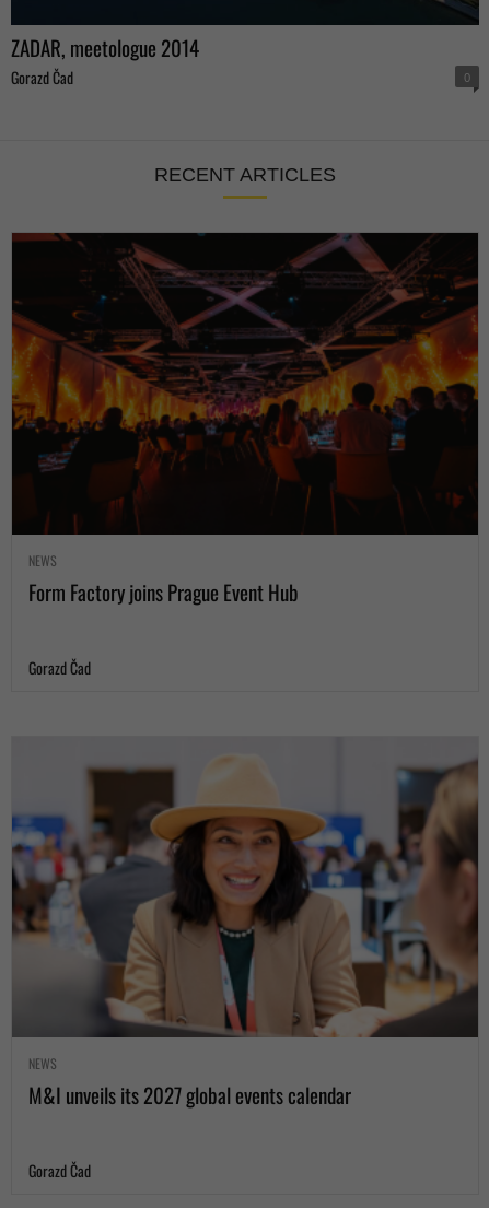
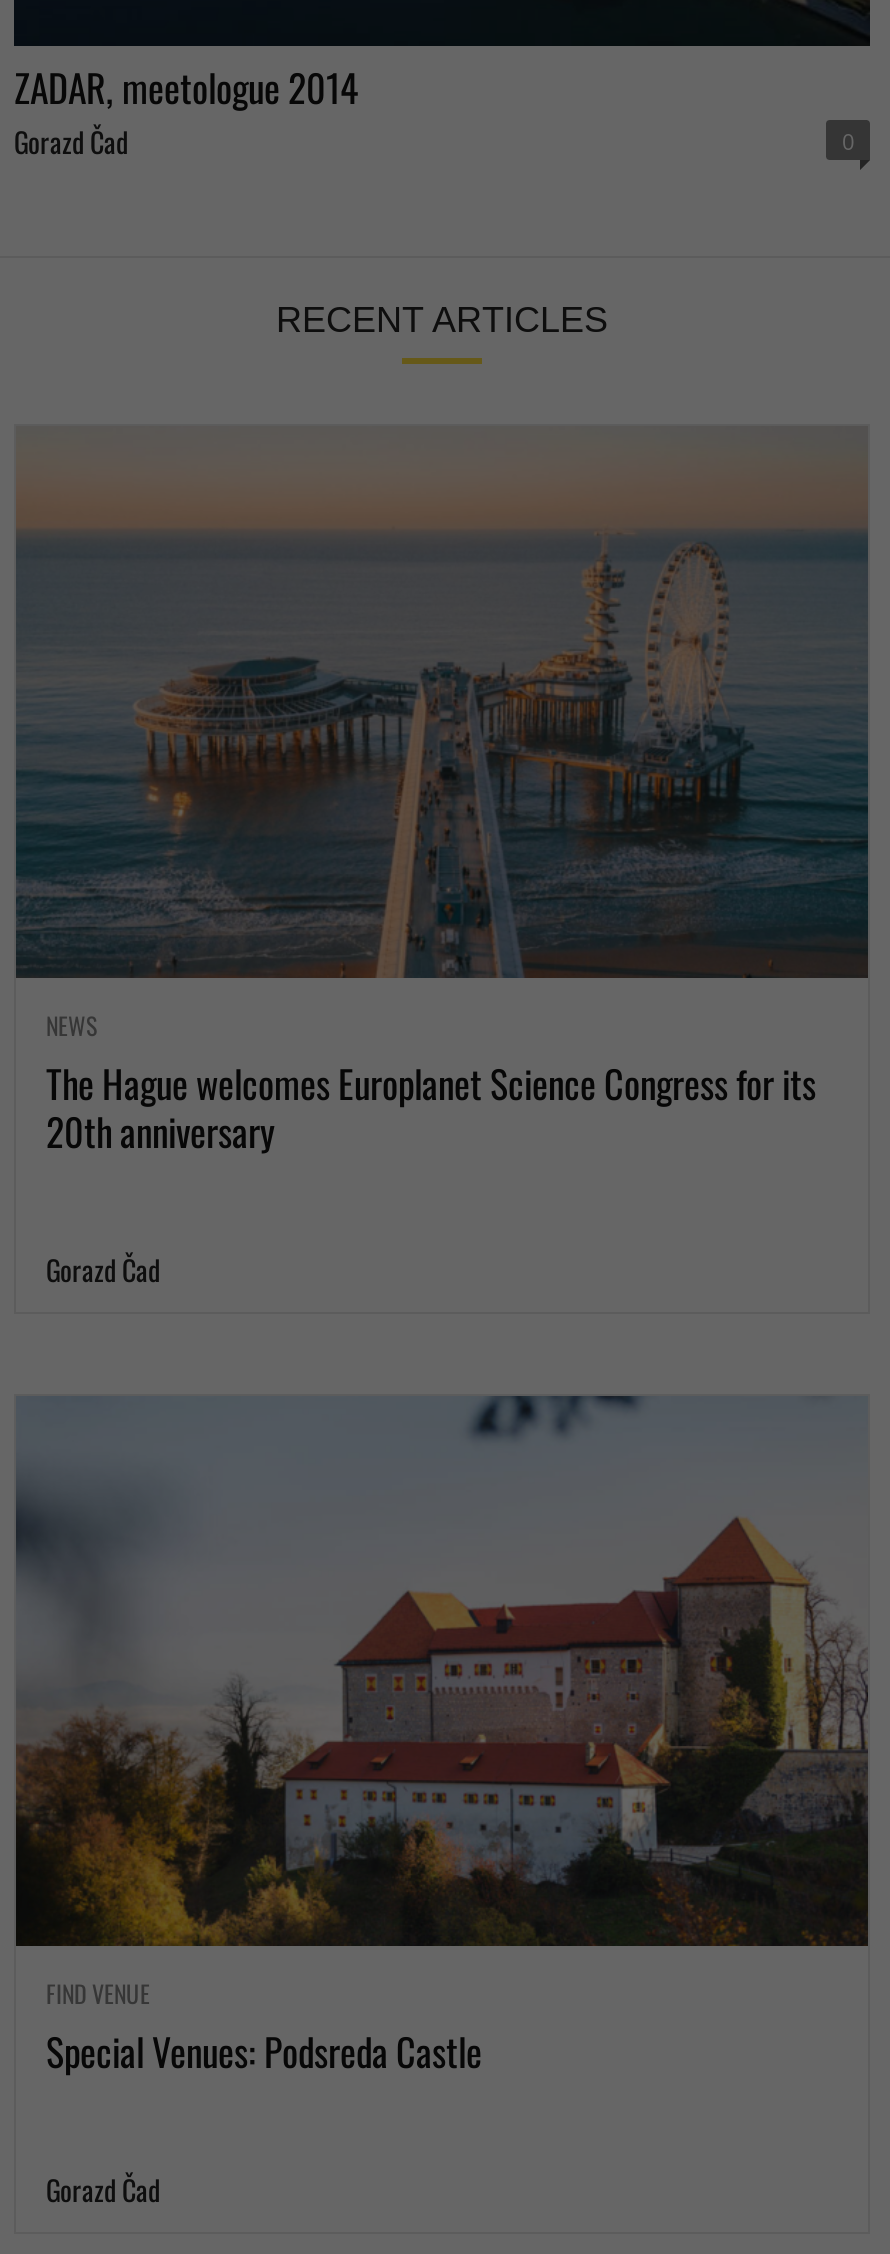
[11,232,479,607] [image] | Form Factory joins Prague Event Hub -> [14,426,870,1158] [image] | The Hague welcomes Europlanet Science Congress for its | 20th anniversary
[11,737,479,1110] [image] | NEWS | M&I unveils its 2027 global events calendar -> [14,1394,870,2079] [image] | FIND VENUE | Special Venues: Podsreda Castle

